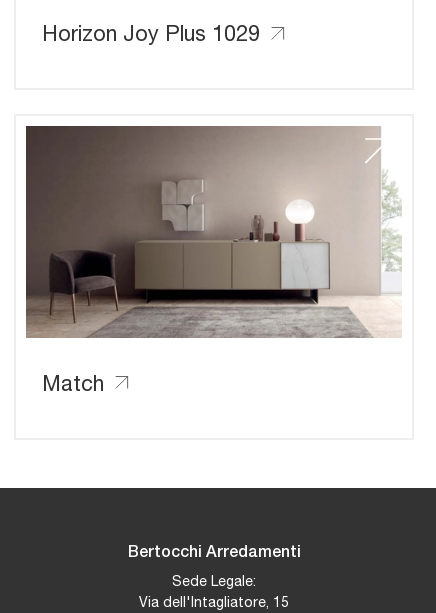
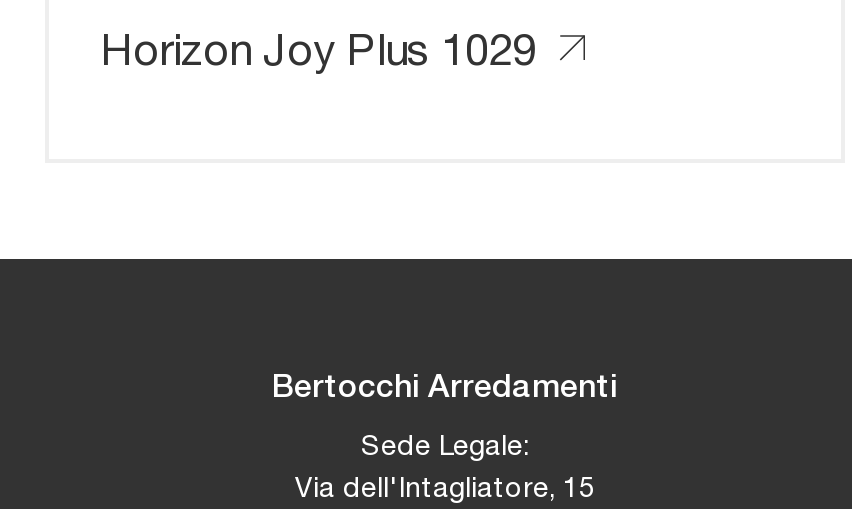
[25,125,402,395] [image] | Match -> none

